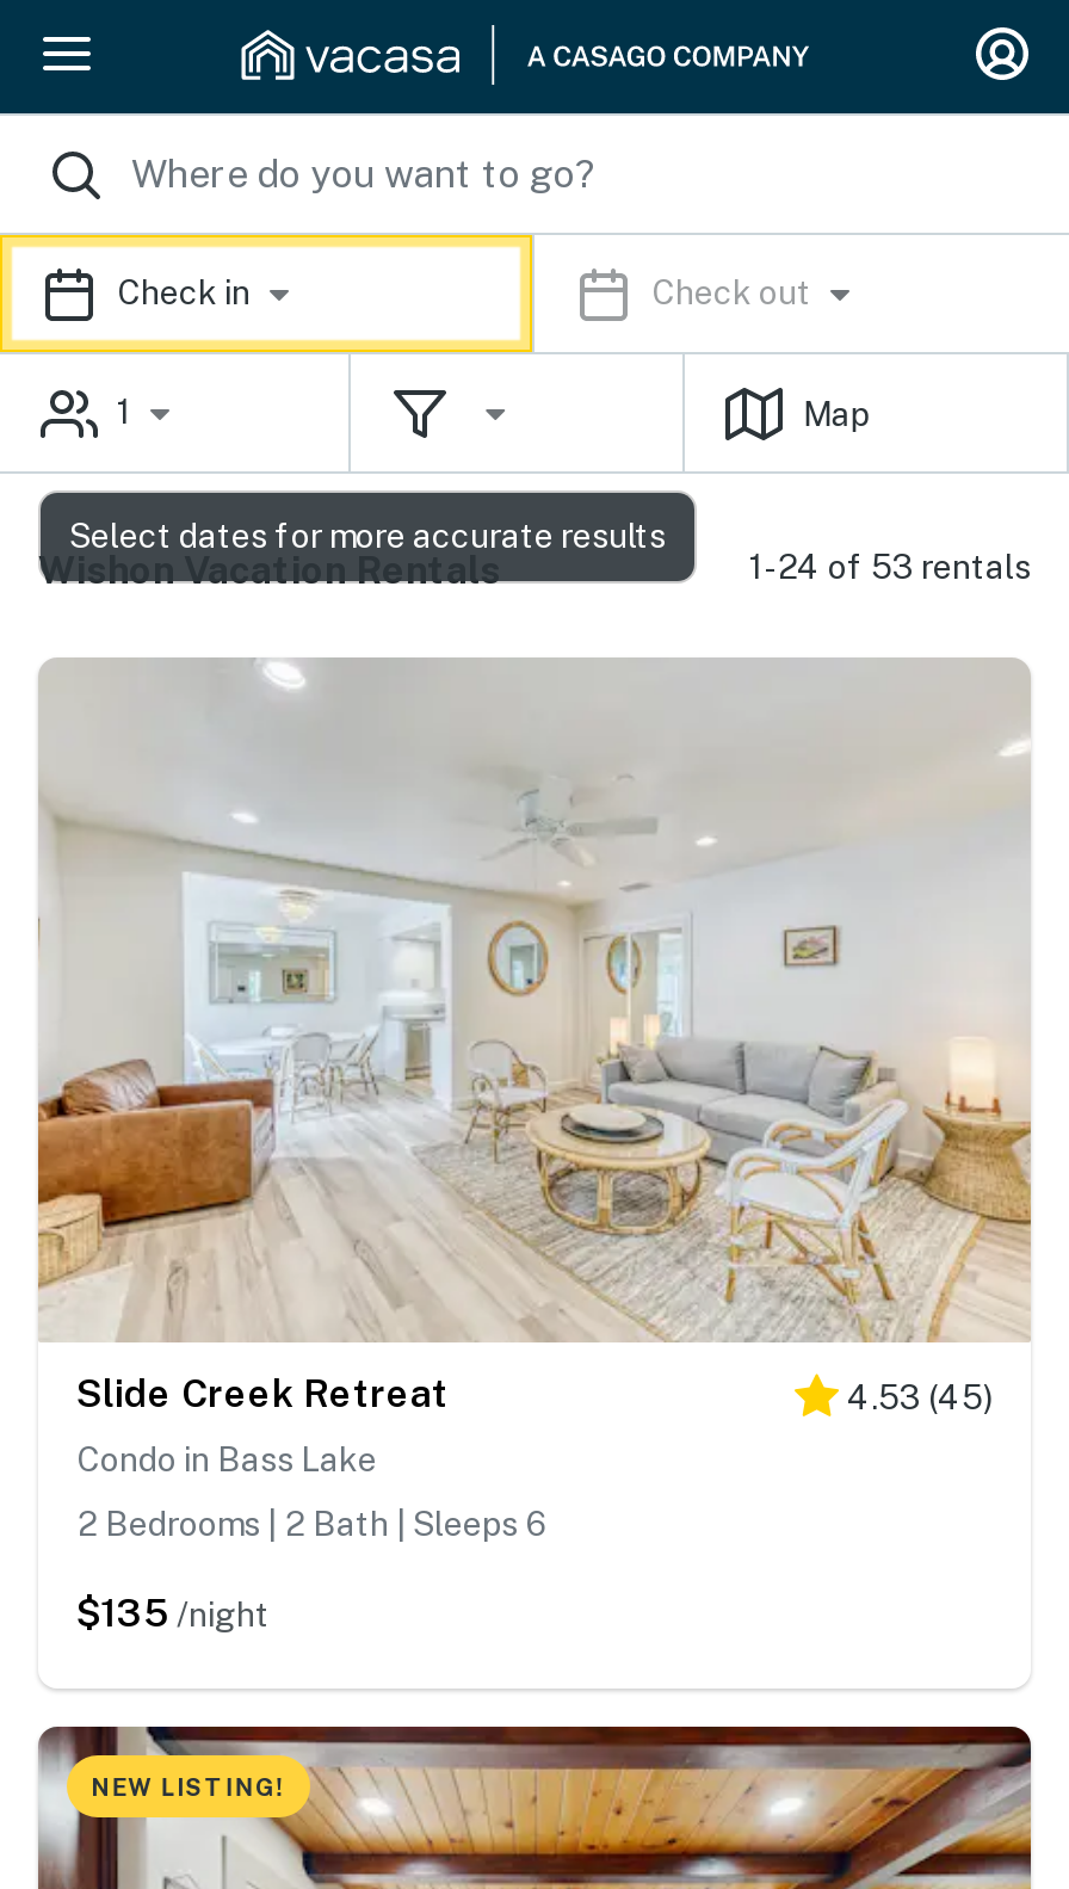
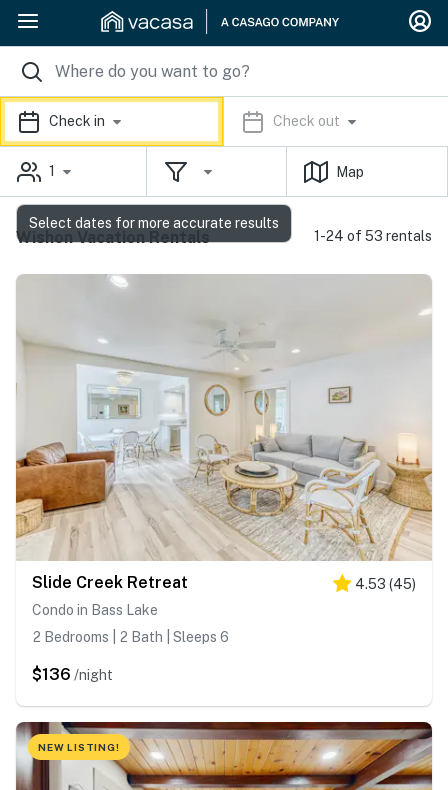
[76,1591,270,1636] $135 /night -> [32,665,113,684] $136 /night

